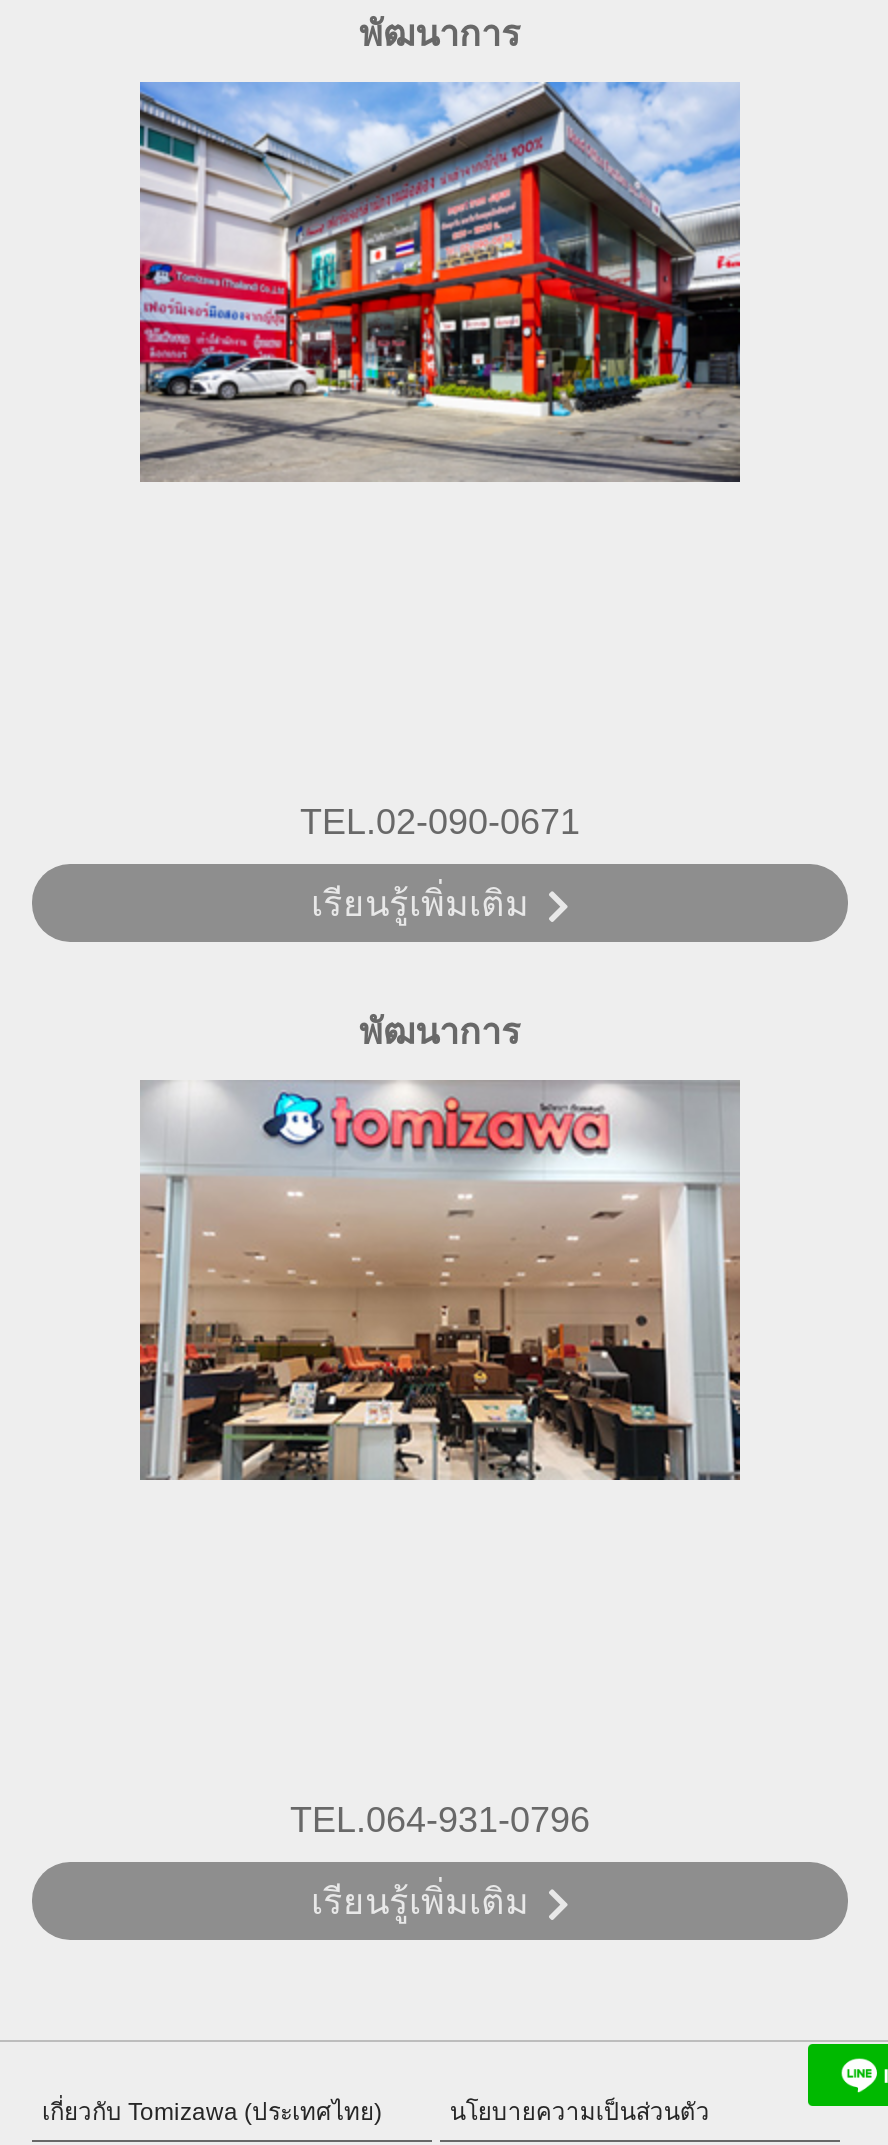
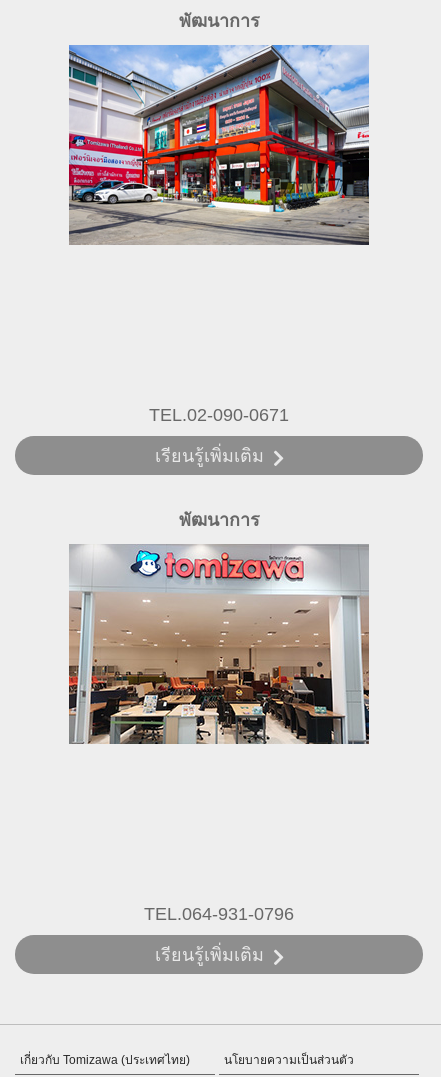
[806,2041,882,2109] [image] -> none

